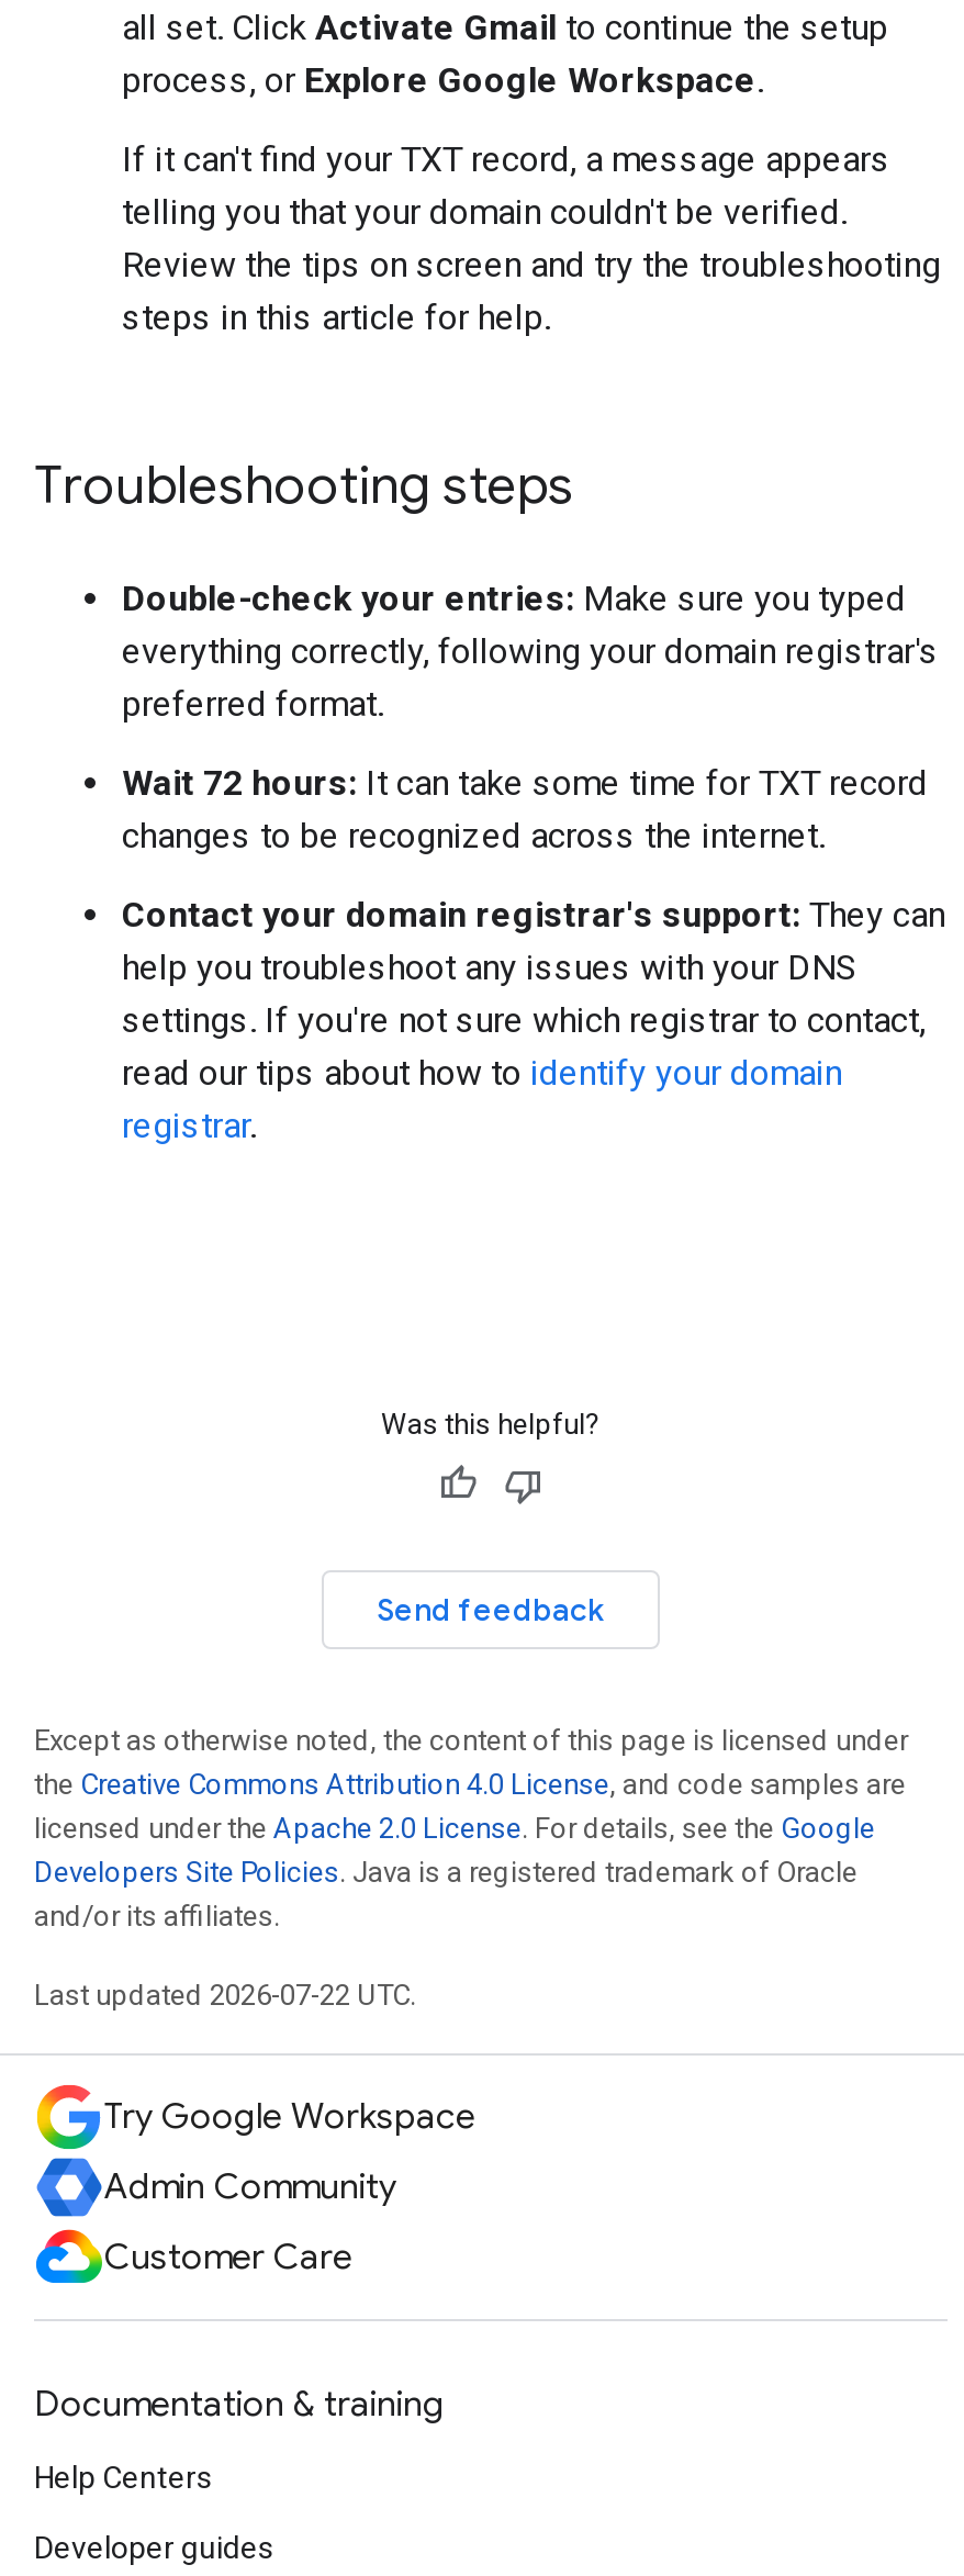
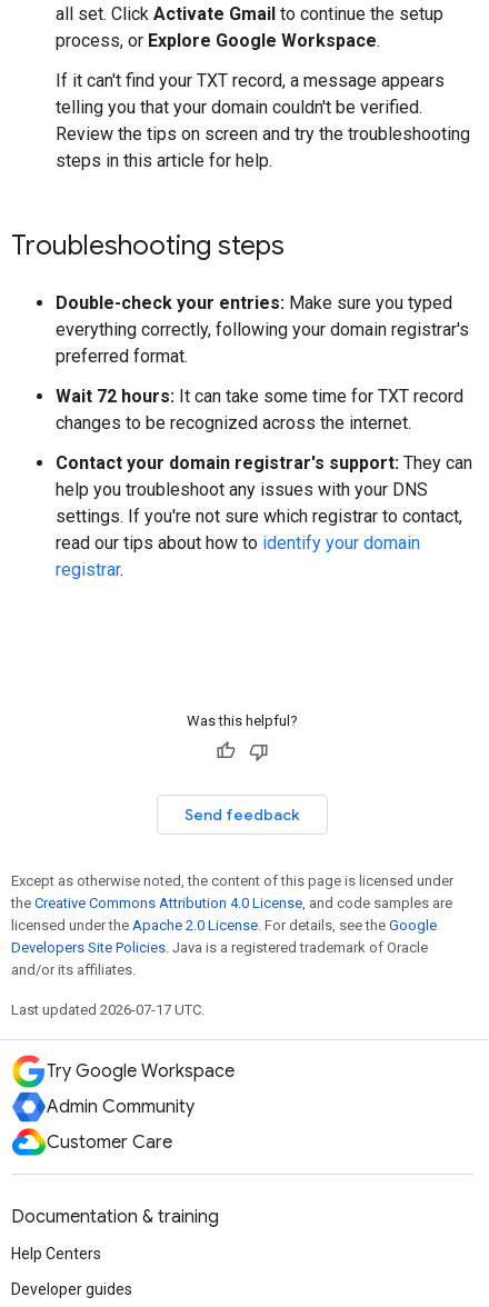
[34,1979,416,2012] Last updated 2026-07-22 UTC. -> [11,1001,204,1018] Last updated 2026-07-17 UTC.

